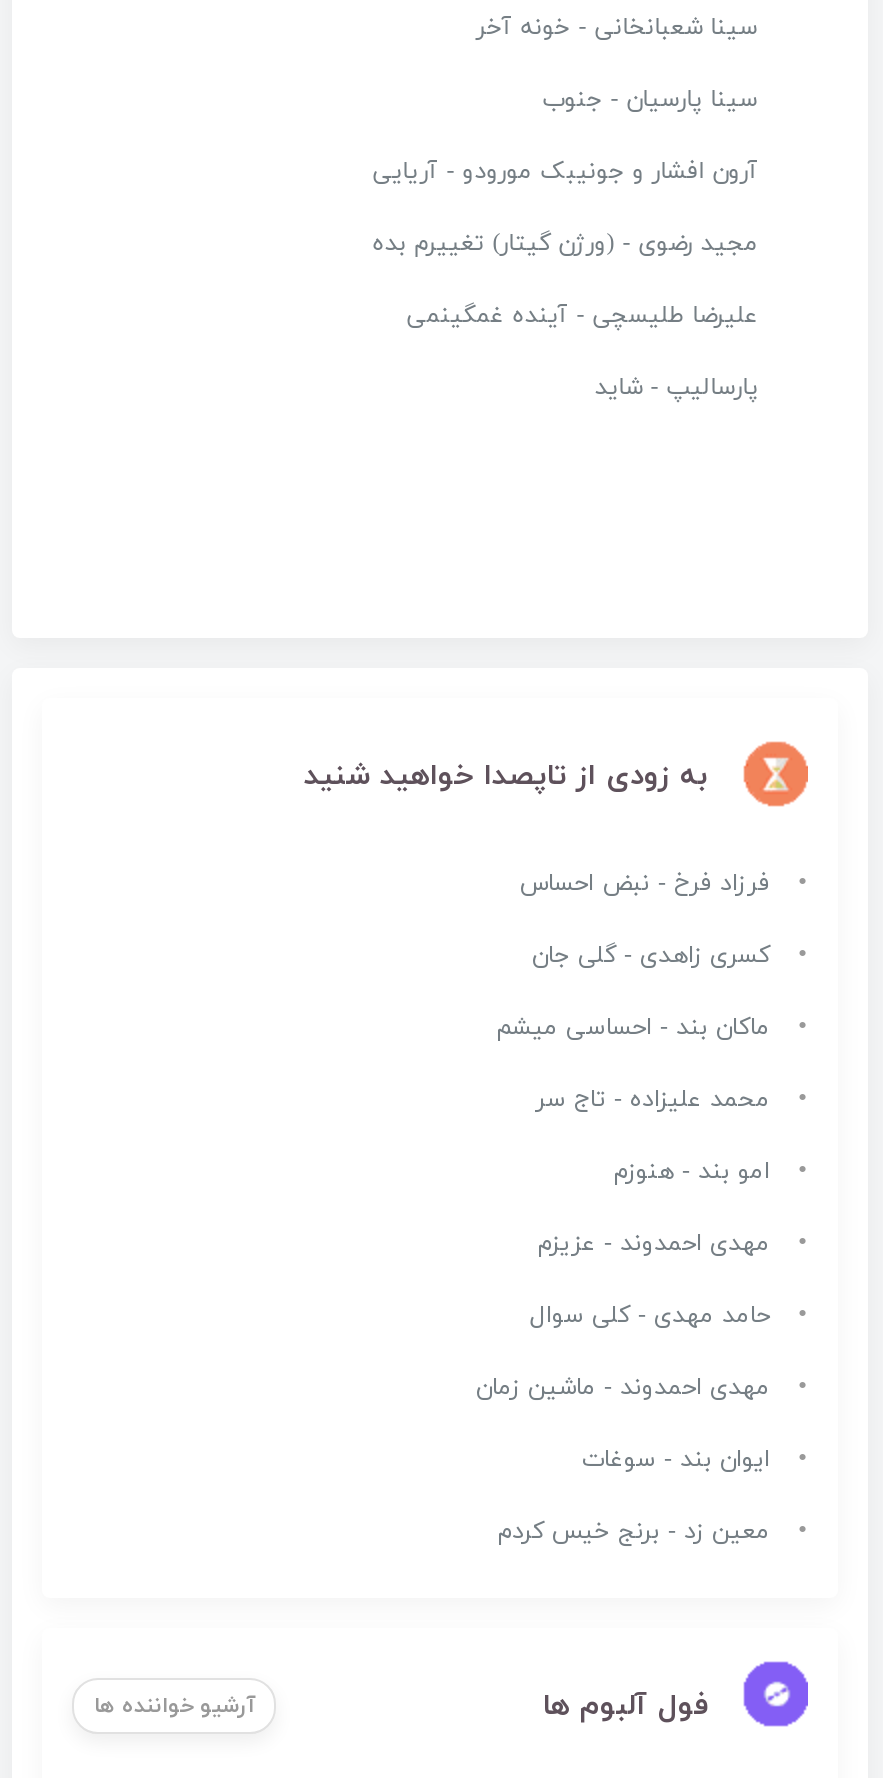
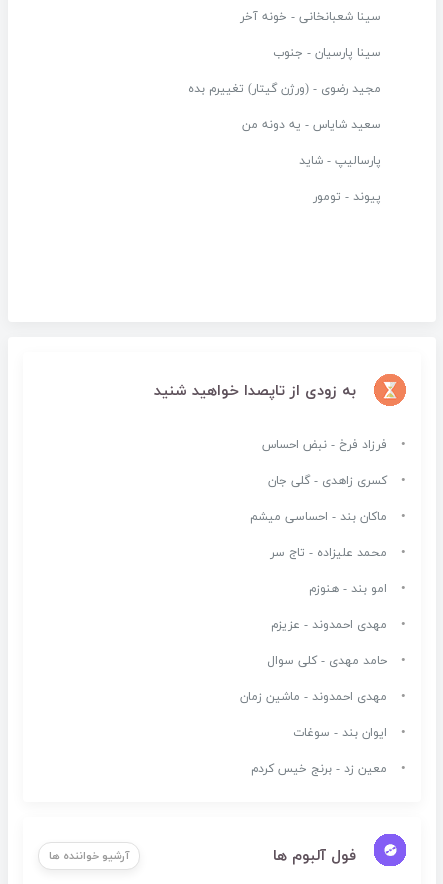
[372,156,758,188] آرون افشار و جونیبک مورودو - آریایی -> none
moved [372,228,758,260] -> [188,81,381,97]: مجید رضوی - (ورژن گیتار) تغییرم بده
[406,300,758,332] علیرضا طلیسچی - آینده غمگینمی -> [242,117,381,133] سعید شایاس - یه دونه من
moved [594,372,758,404] -> [299,153,381,169]: پارسالیپ - شاید
none -> [313,189,381,205] پیوند - تومور

